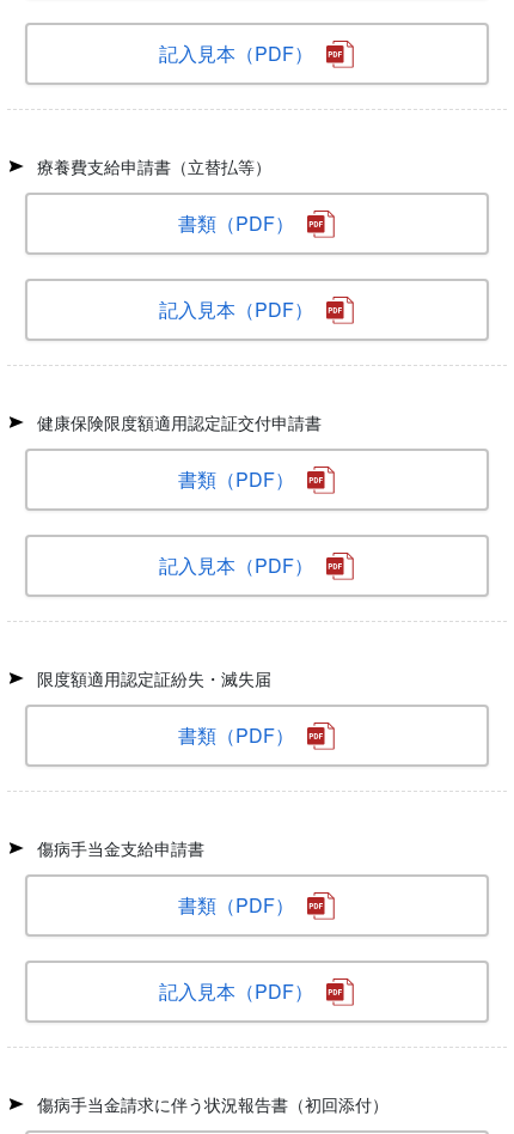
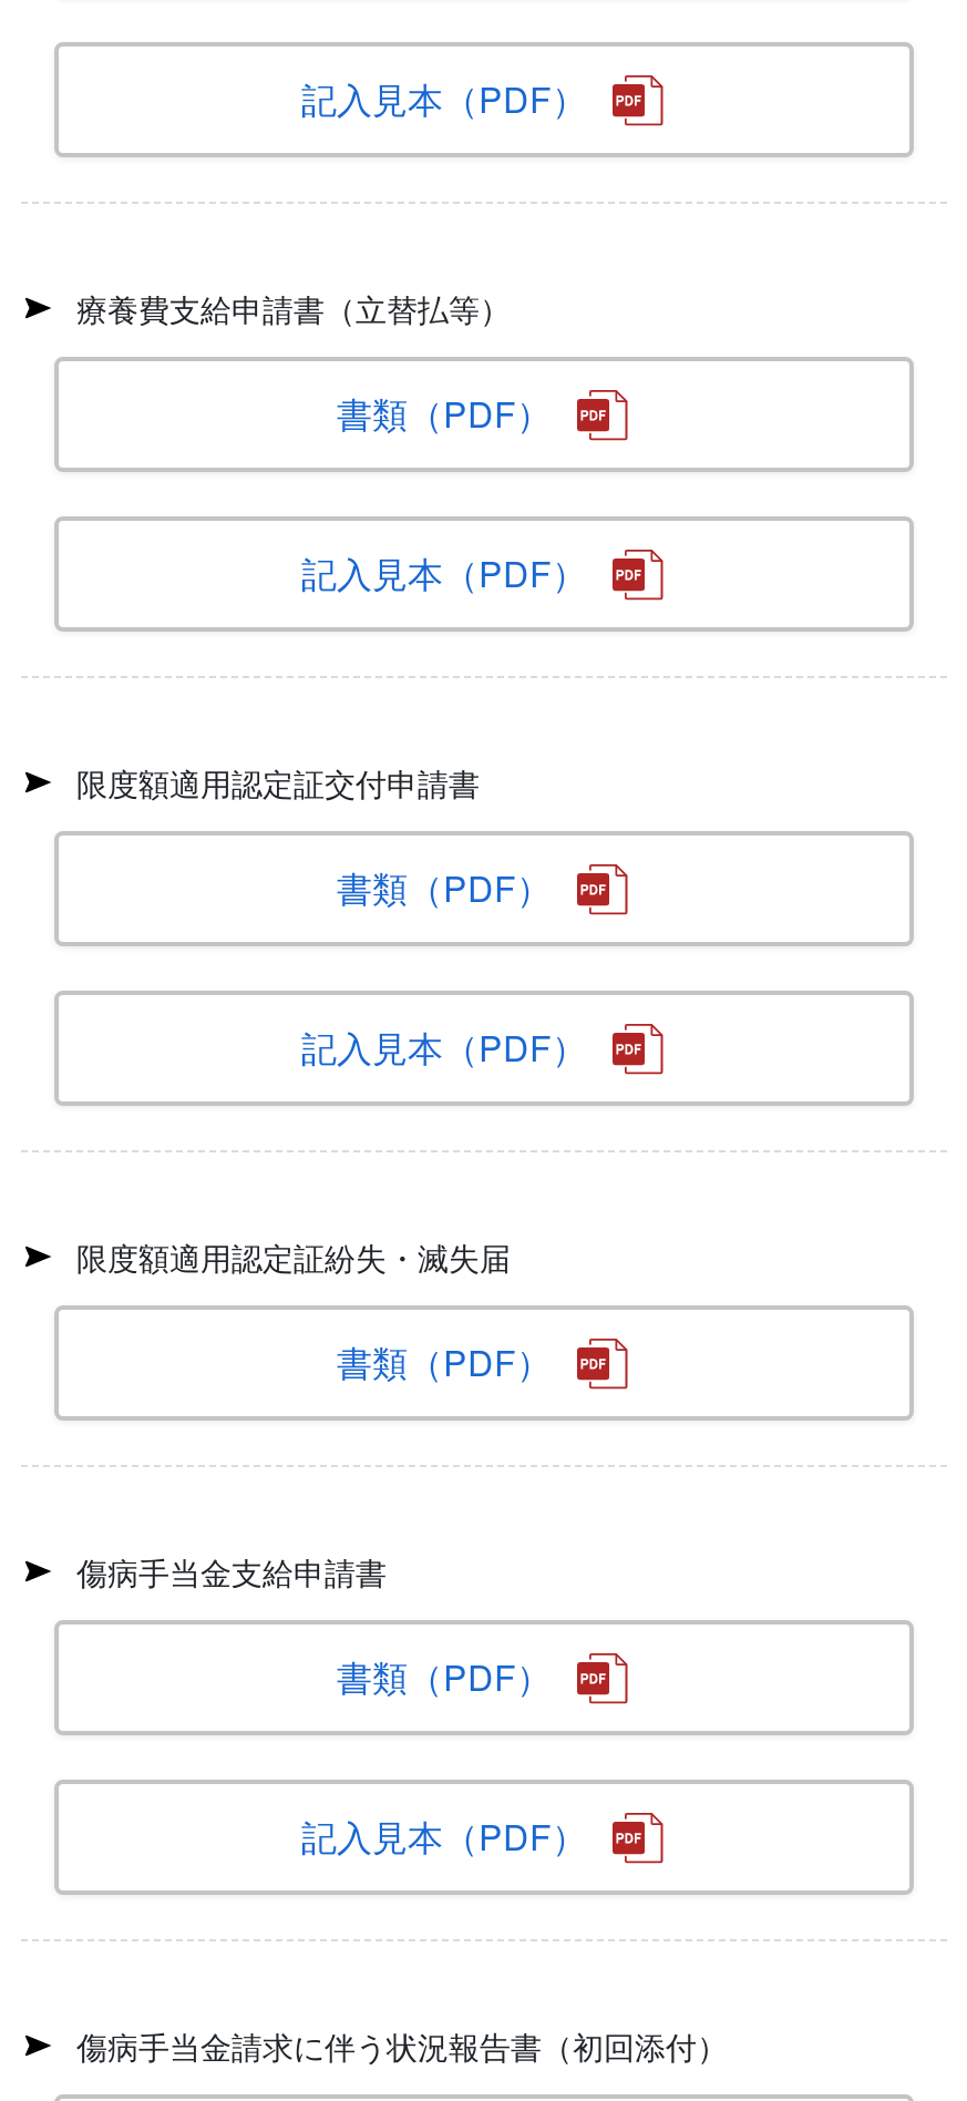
[37,410,322,434] 健康保険限度額適用認定証交付申請書 -> [76,760,480,804] 限度額適用認定証交付申請書

